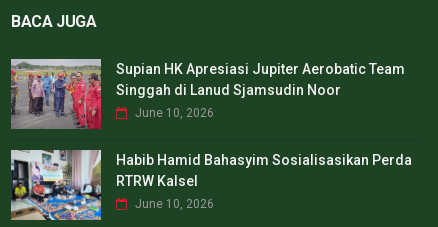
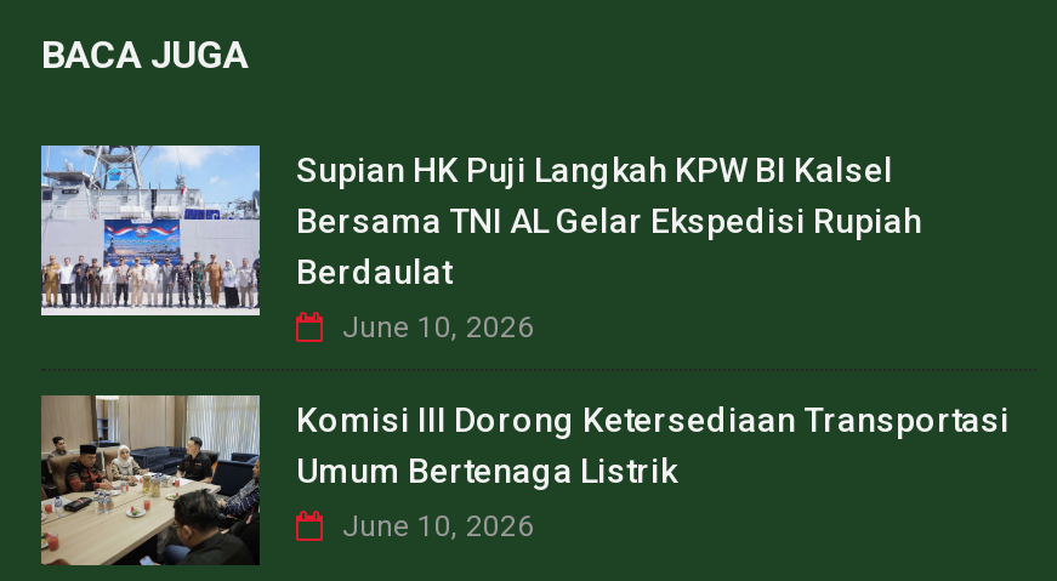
[10,58,405,130] [image] | Supian HK Apresiasi Jupiter Aerobatic Team | Singgah di Lanud Sjamsudin Noor -> [39,143,922,344] [image] | Supian HK Puji Langkah KPW BI Kalsel | Bersama TNI AL Gelar Ekspedisi Rupiah | Berdaulat
[10,149,412,221] [image] | Habib Hamid Bahasyim Sosialisasikan Perda | RTRW Kalsel -> [39,393,1010,568] [image] | Komisi III Dorong Ketersediaan Transportasi | Umum Bertenaga Listrik

